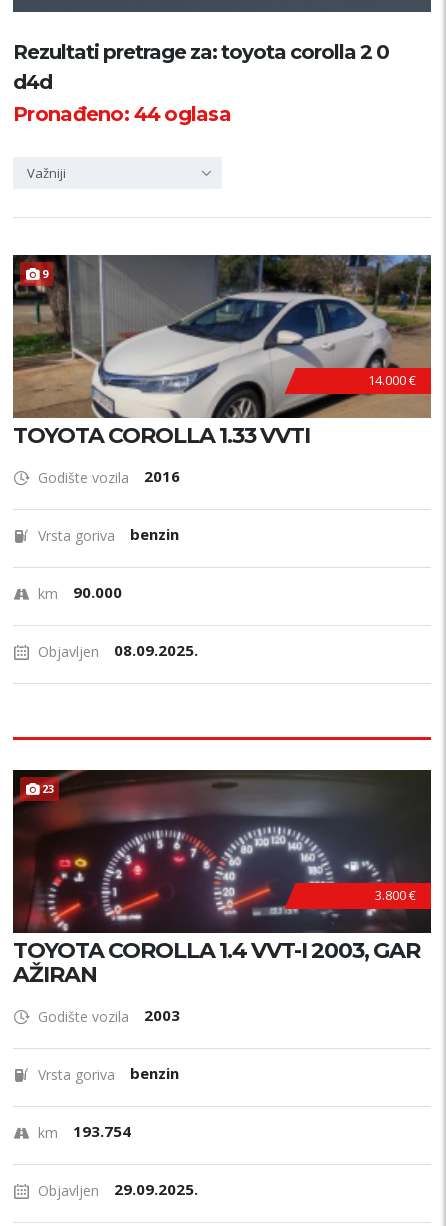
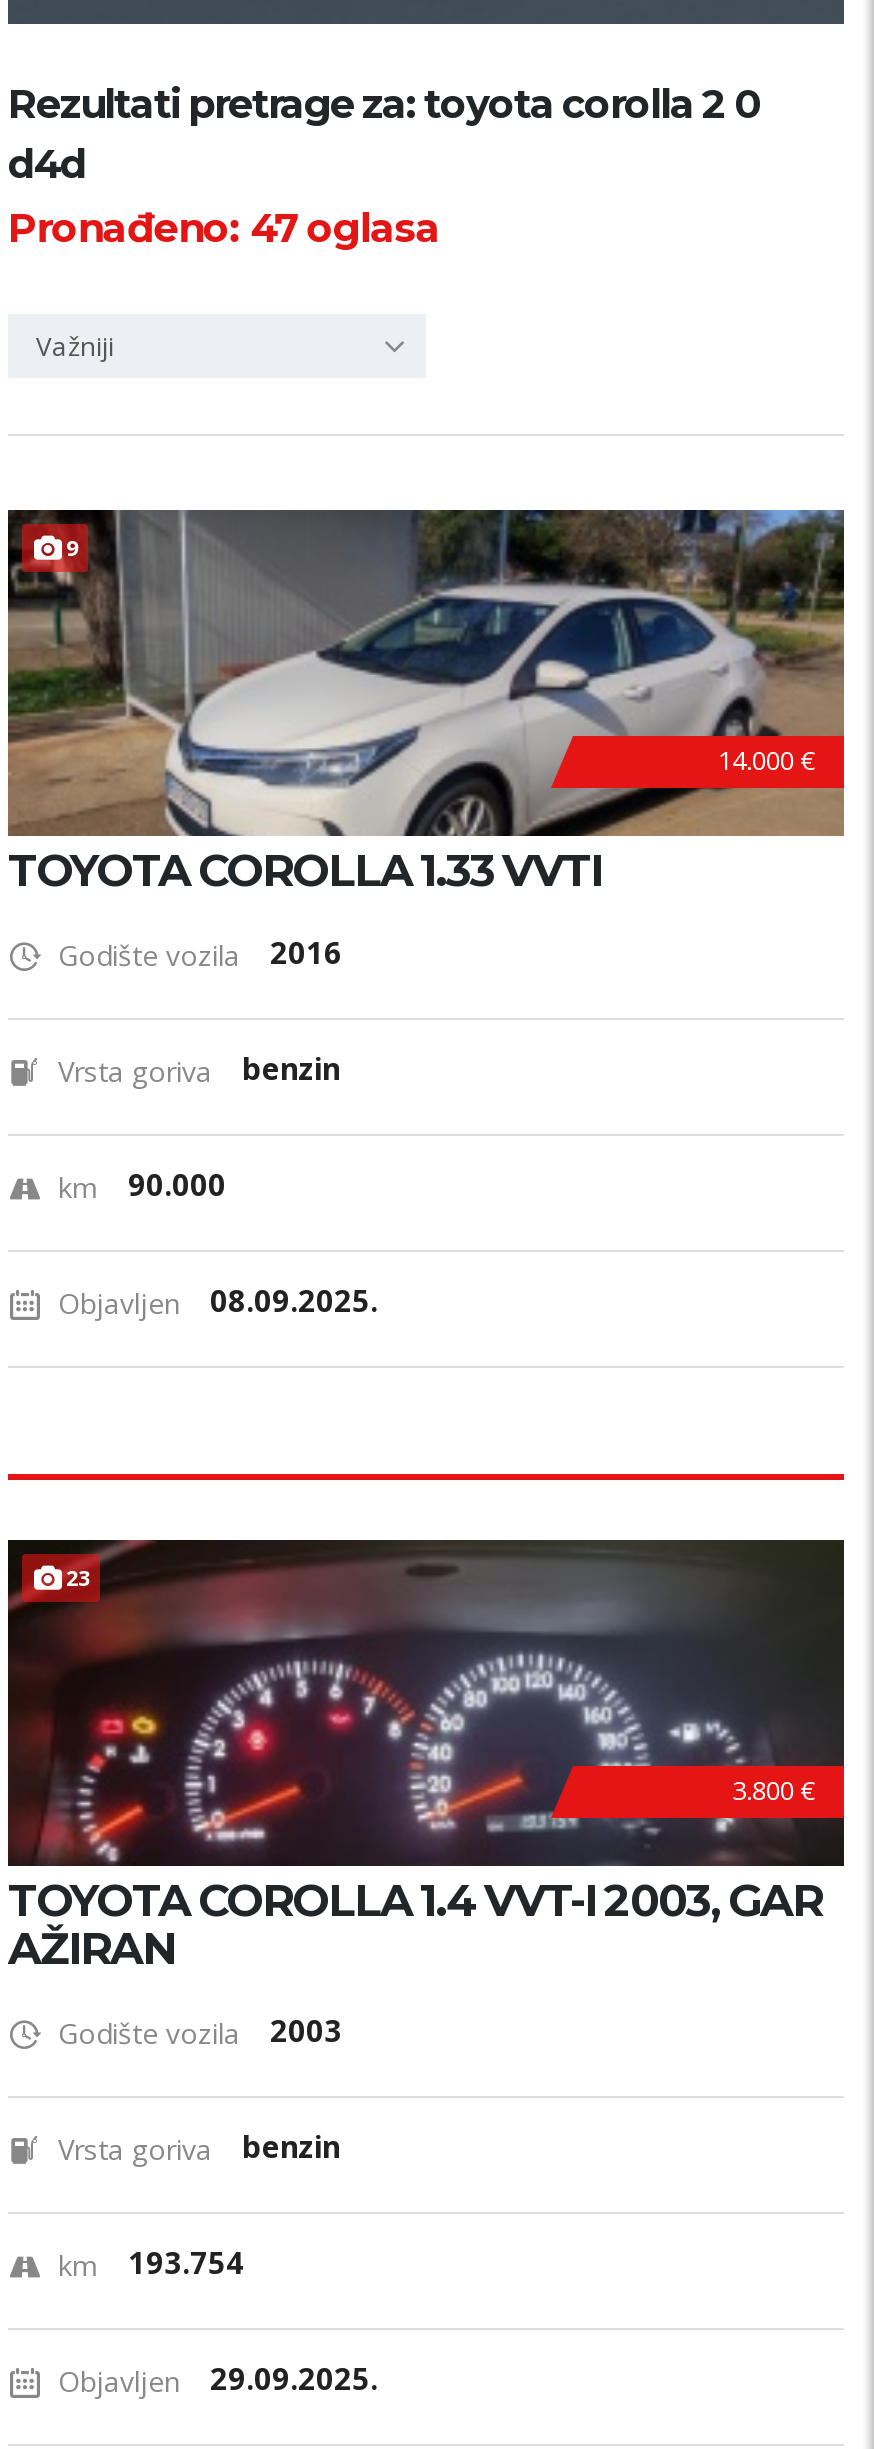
[13,102,231,126] Pronađeno: 44 oglasa -> [8,204,440,252] Pronađeno: 47 oglasa

